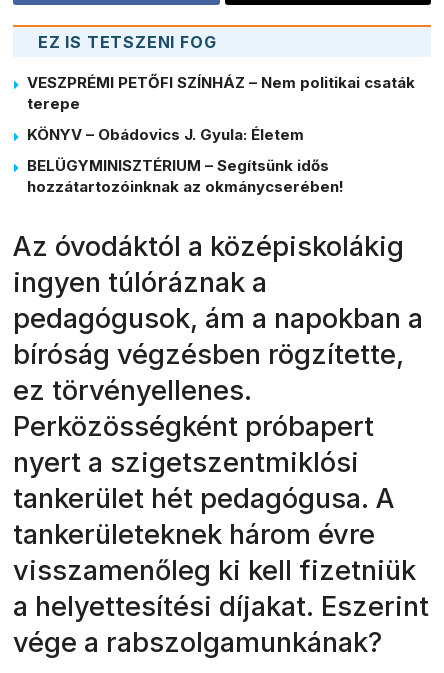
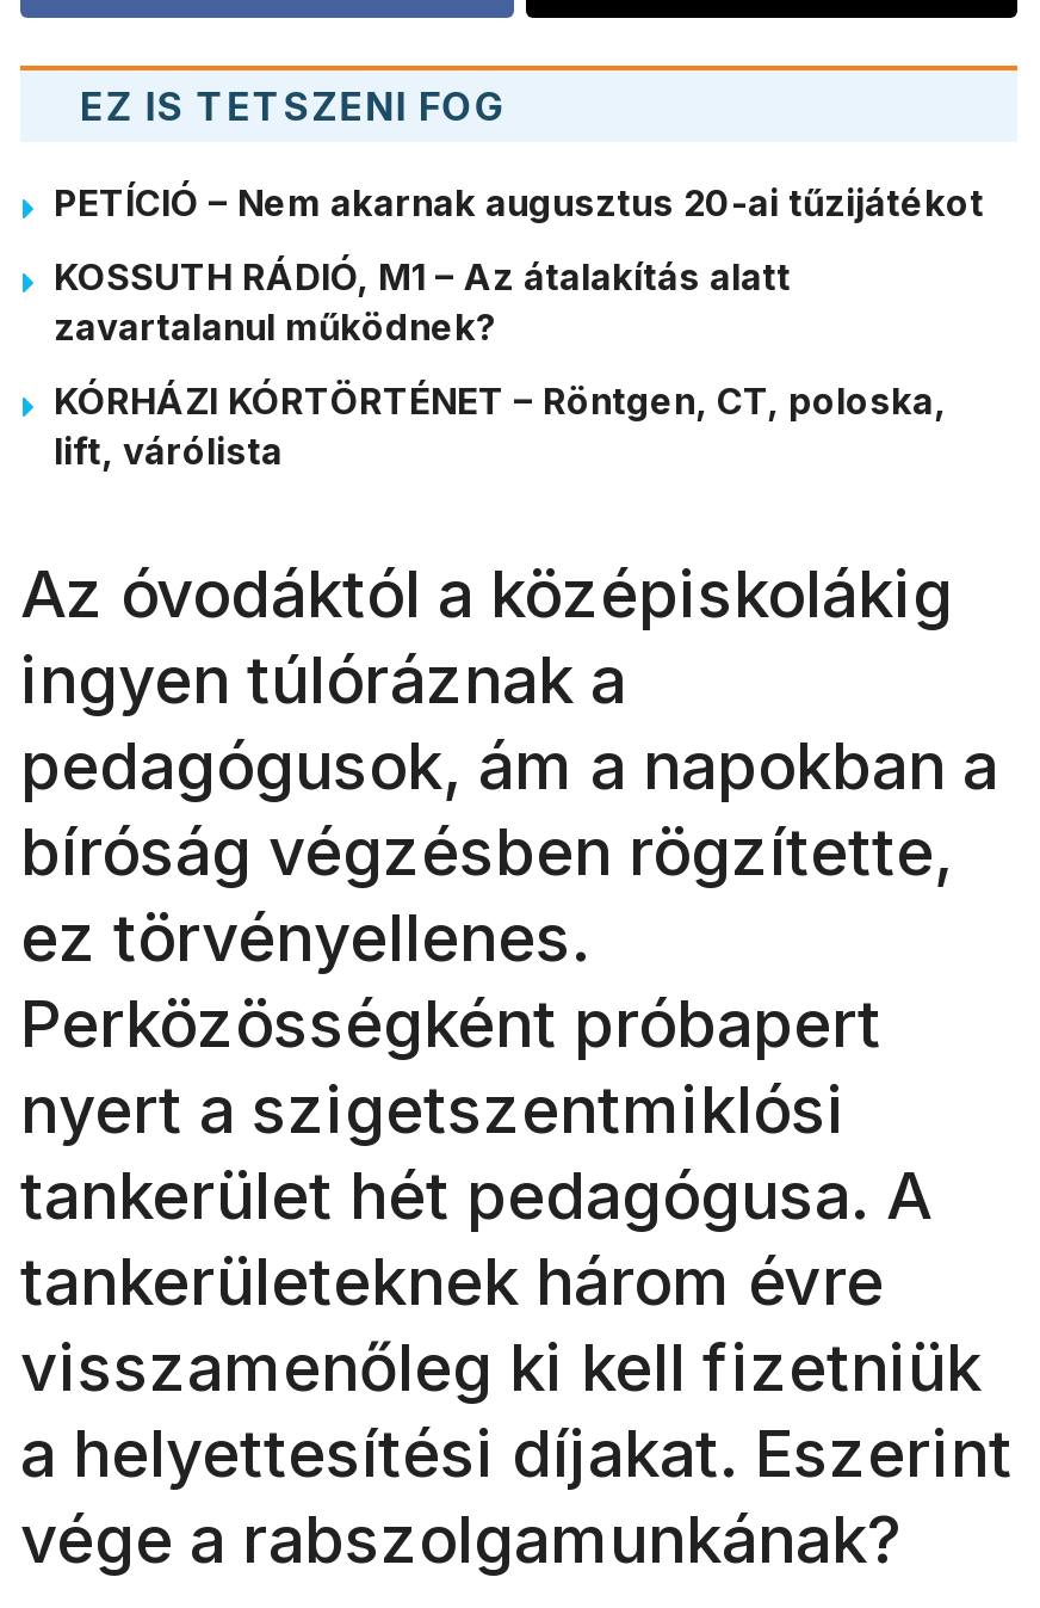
[27,73,415,113] VESZPRÉMI PETŐFI SZÍNHÁZ – Nem politikai csaták | terepe -> [54,180,984,225] PETÍCIÓ – Nem akarnak augusztus 20-ai tűzijátékot
[27,125,304,144] KÖNYV – Obádovics J. Gyula: Életem -> [54,254,791,349] KOSSUTH RÁDIÓ, M1 – Az átalakítás alatt | zavartalanul működnek?
[27,156,344,196] BELÜGYMINISZTÉRIUM – Segítsünk idős | hozzátartozóinknak az okmánycserében! -> [54,378,946,473] KÓRHÁZI KÓRTÖRTÉNET – Röntgen, CT, poloska, | lift, várólista

